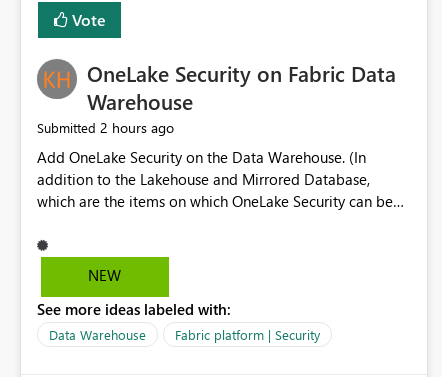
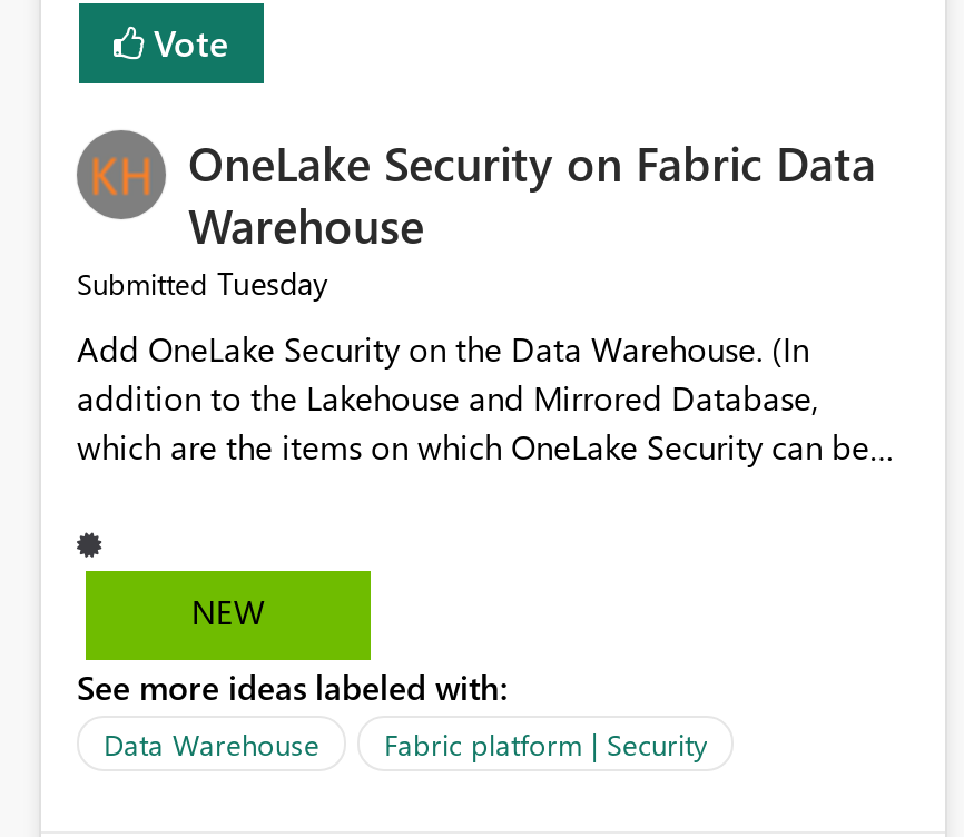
[37,118,174,137] Submitted 2 hours ago -> [77,262,328,305] Submitted Tuesday

